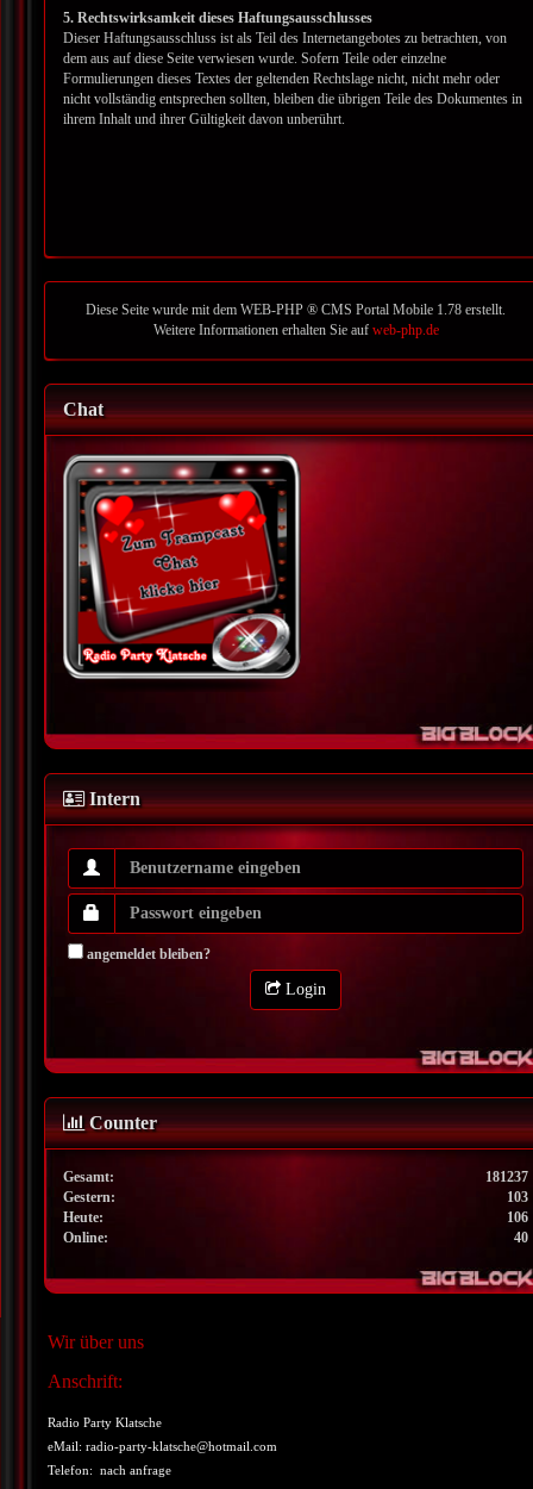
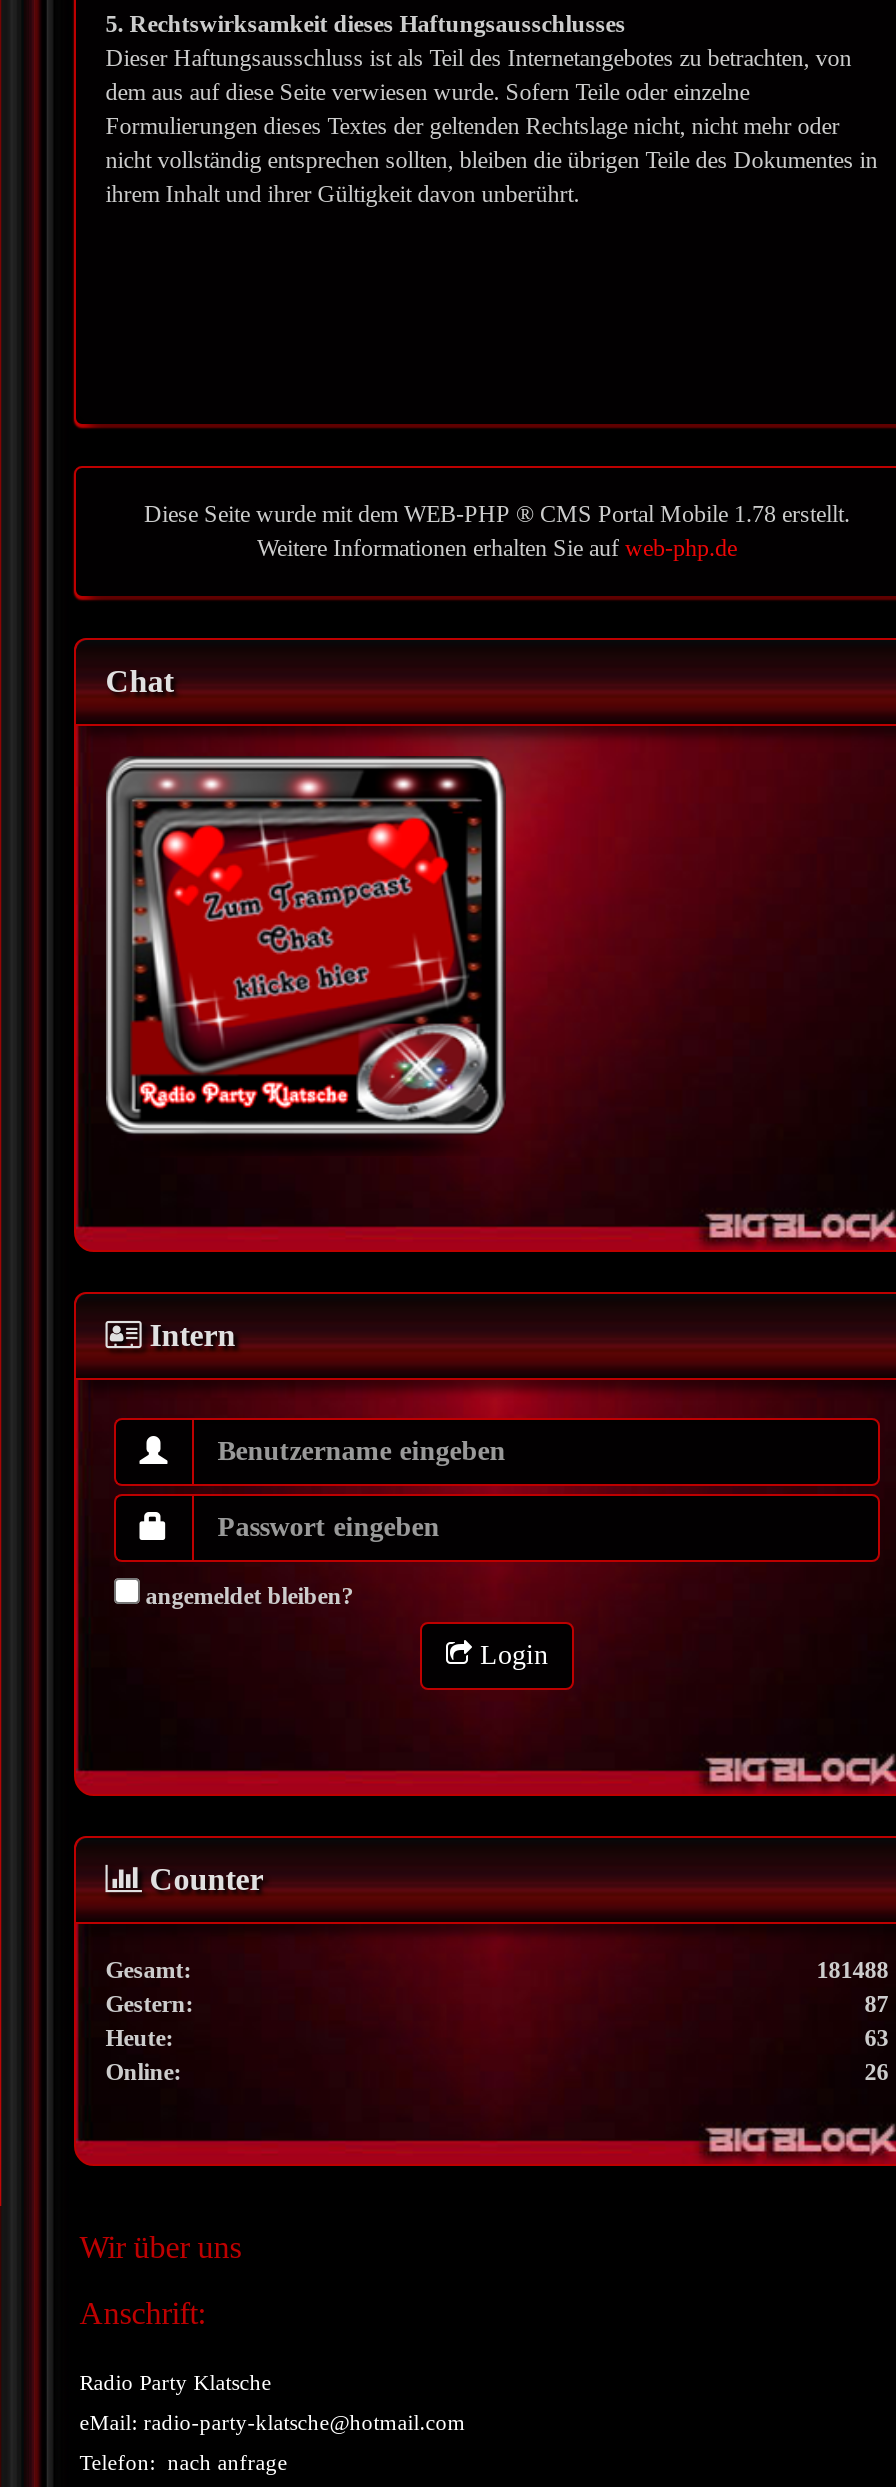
[486,1169,528,1185] 181237 -> [816,1956,888,1984] 181488
[507,1189,528,1205] 103 -> [864,1990,888,2018] 87
[507,1209,528,1226] 106 -> [864,2024,888,2052] 63
[514,1229,528,1246] 40 -> [864,2058,888,2086] 26

